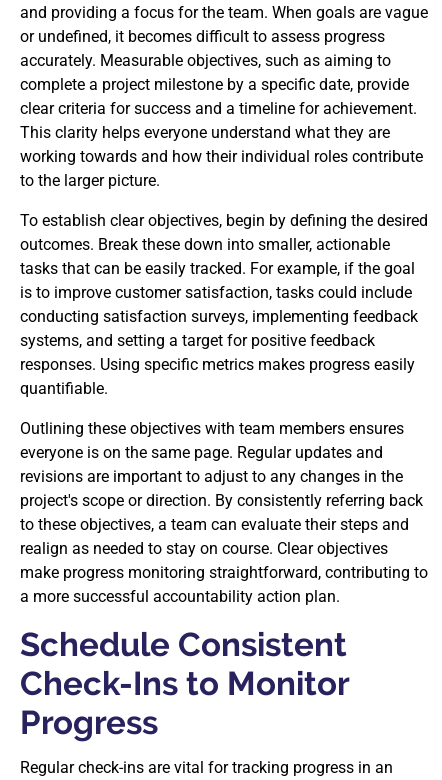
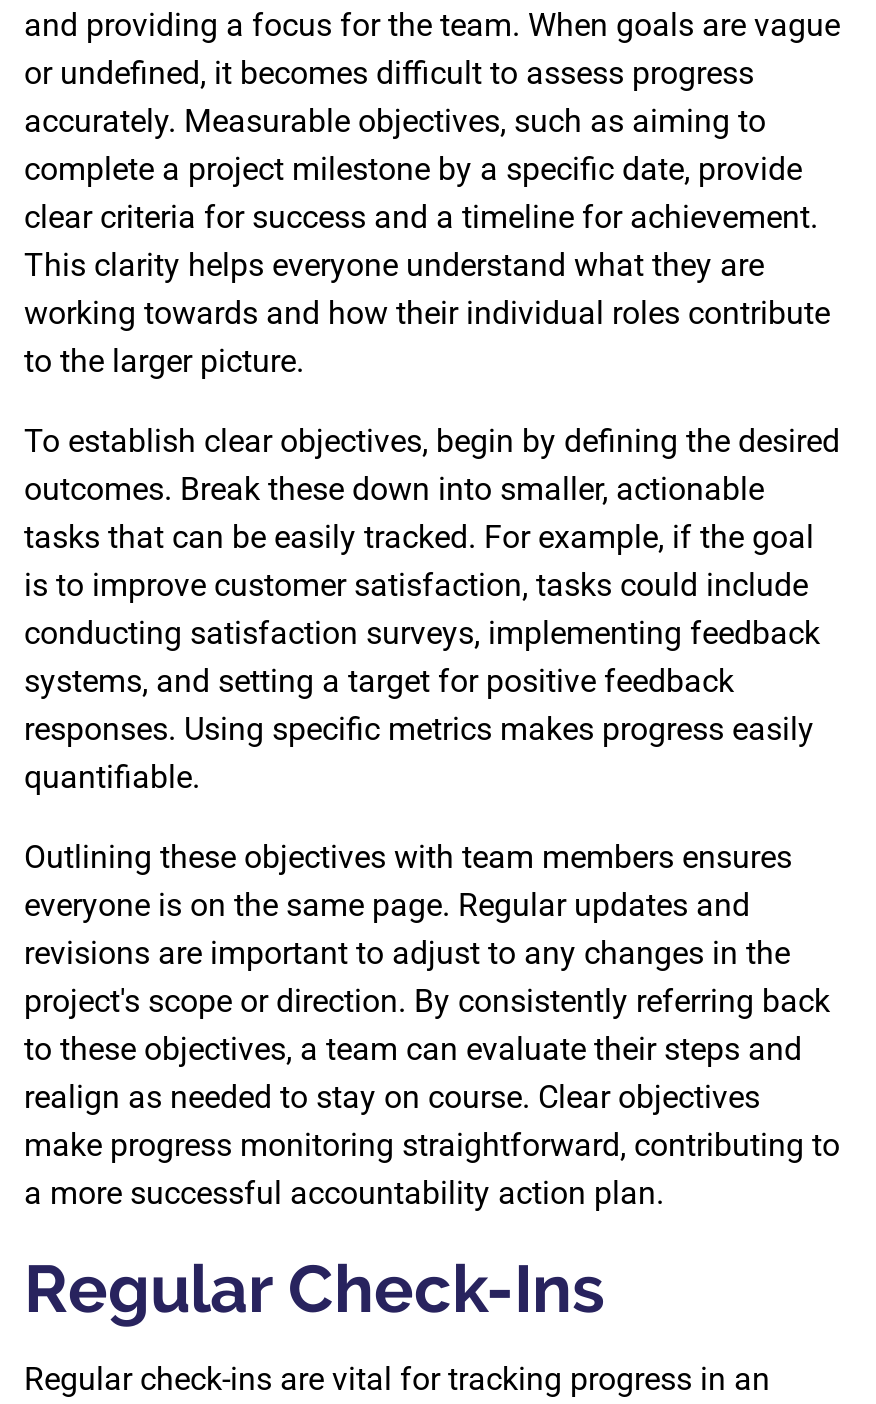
[20,625,349,742] Schedule Consistent | Check-Ins to Monitor | Progress -> [24,1250,604,1328] Regular Check-Ins

